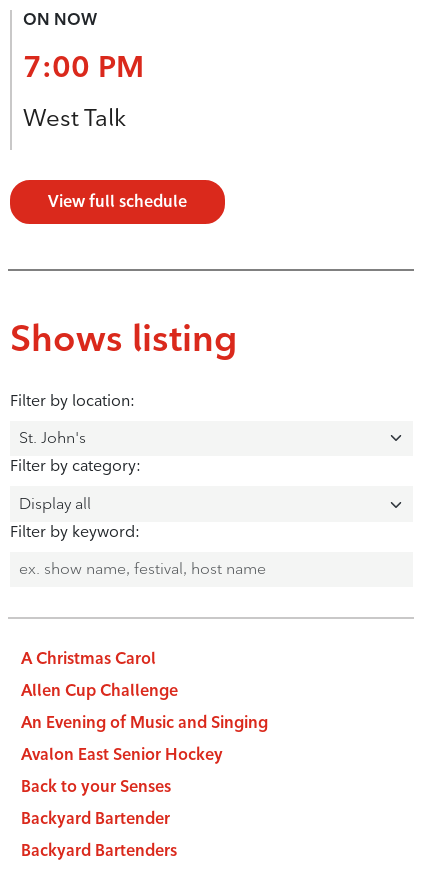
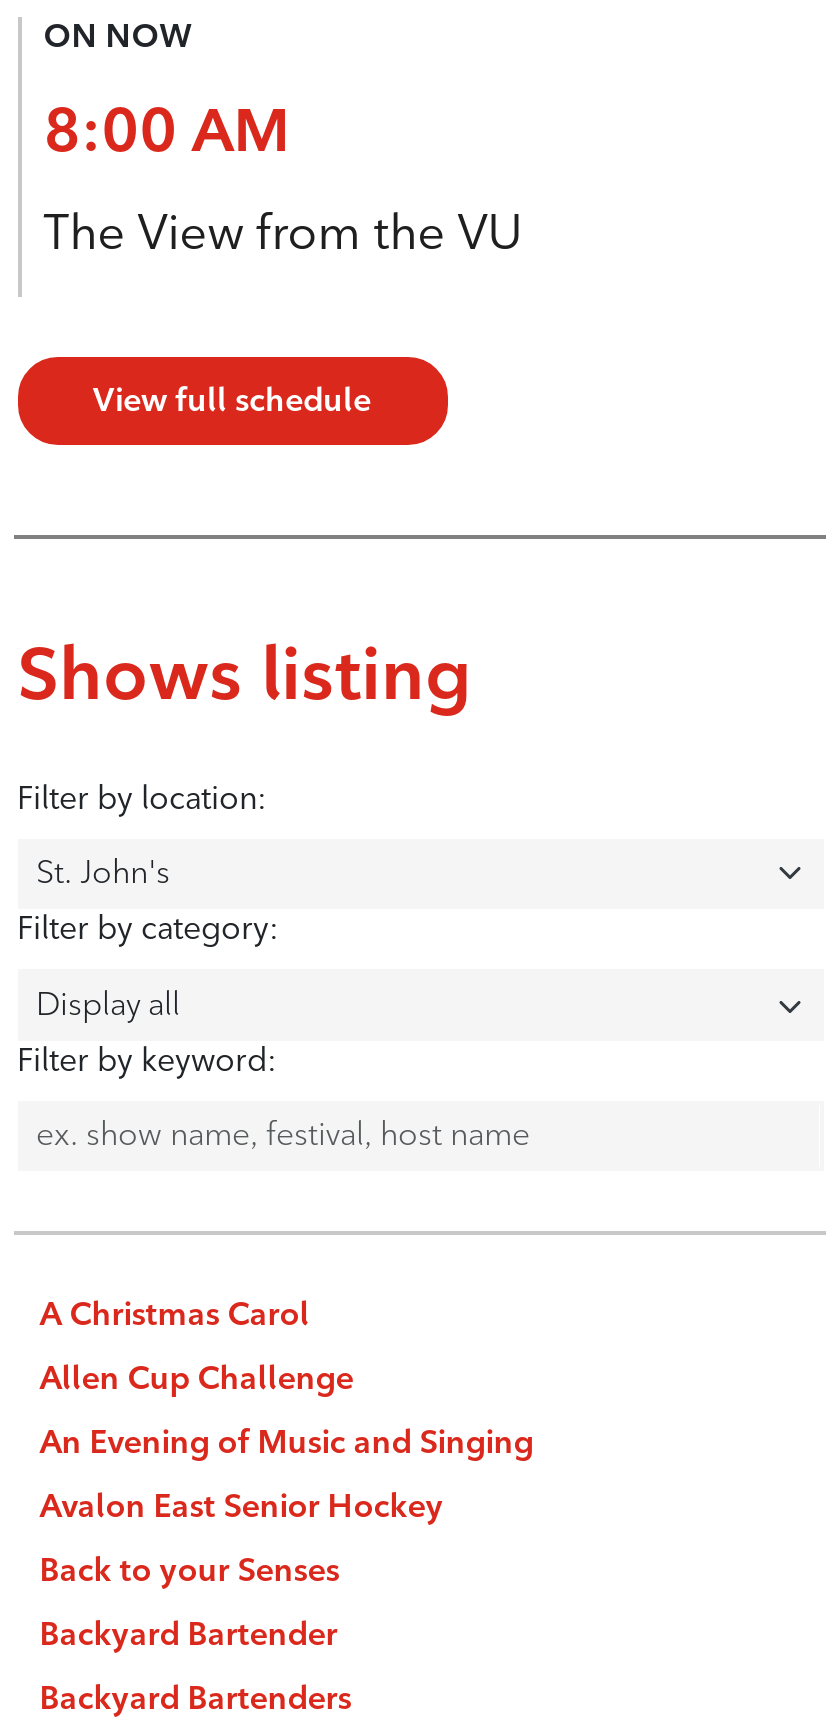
[23,48,144,85] 7:00 PM -> [44,93,290,167] 8:00 AM
[23,102,126,131] West Talk -> [44,202,524,260] The View from the VU

